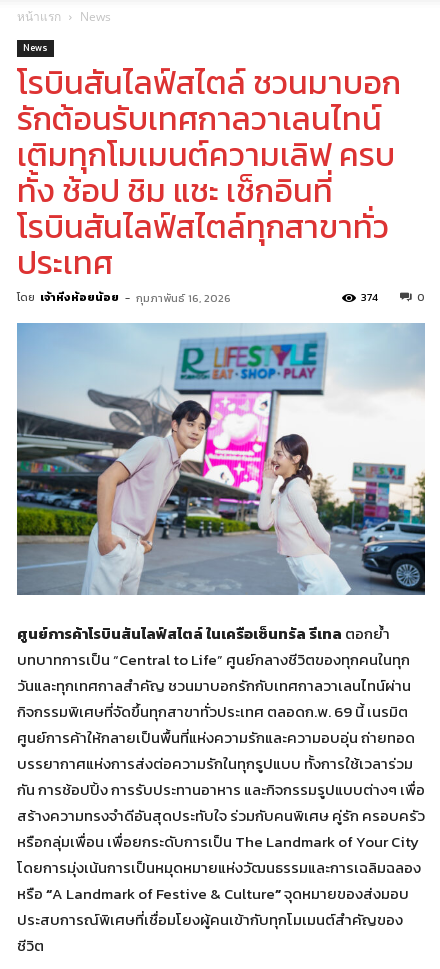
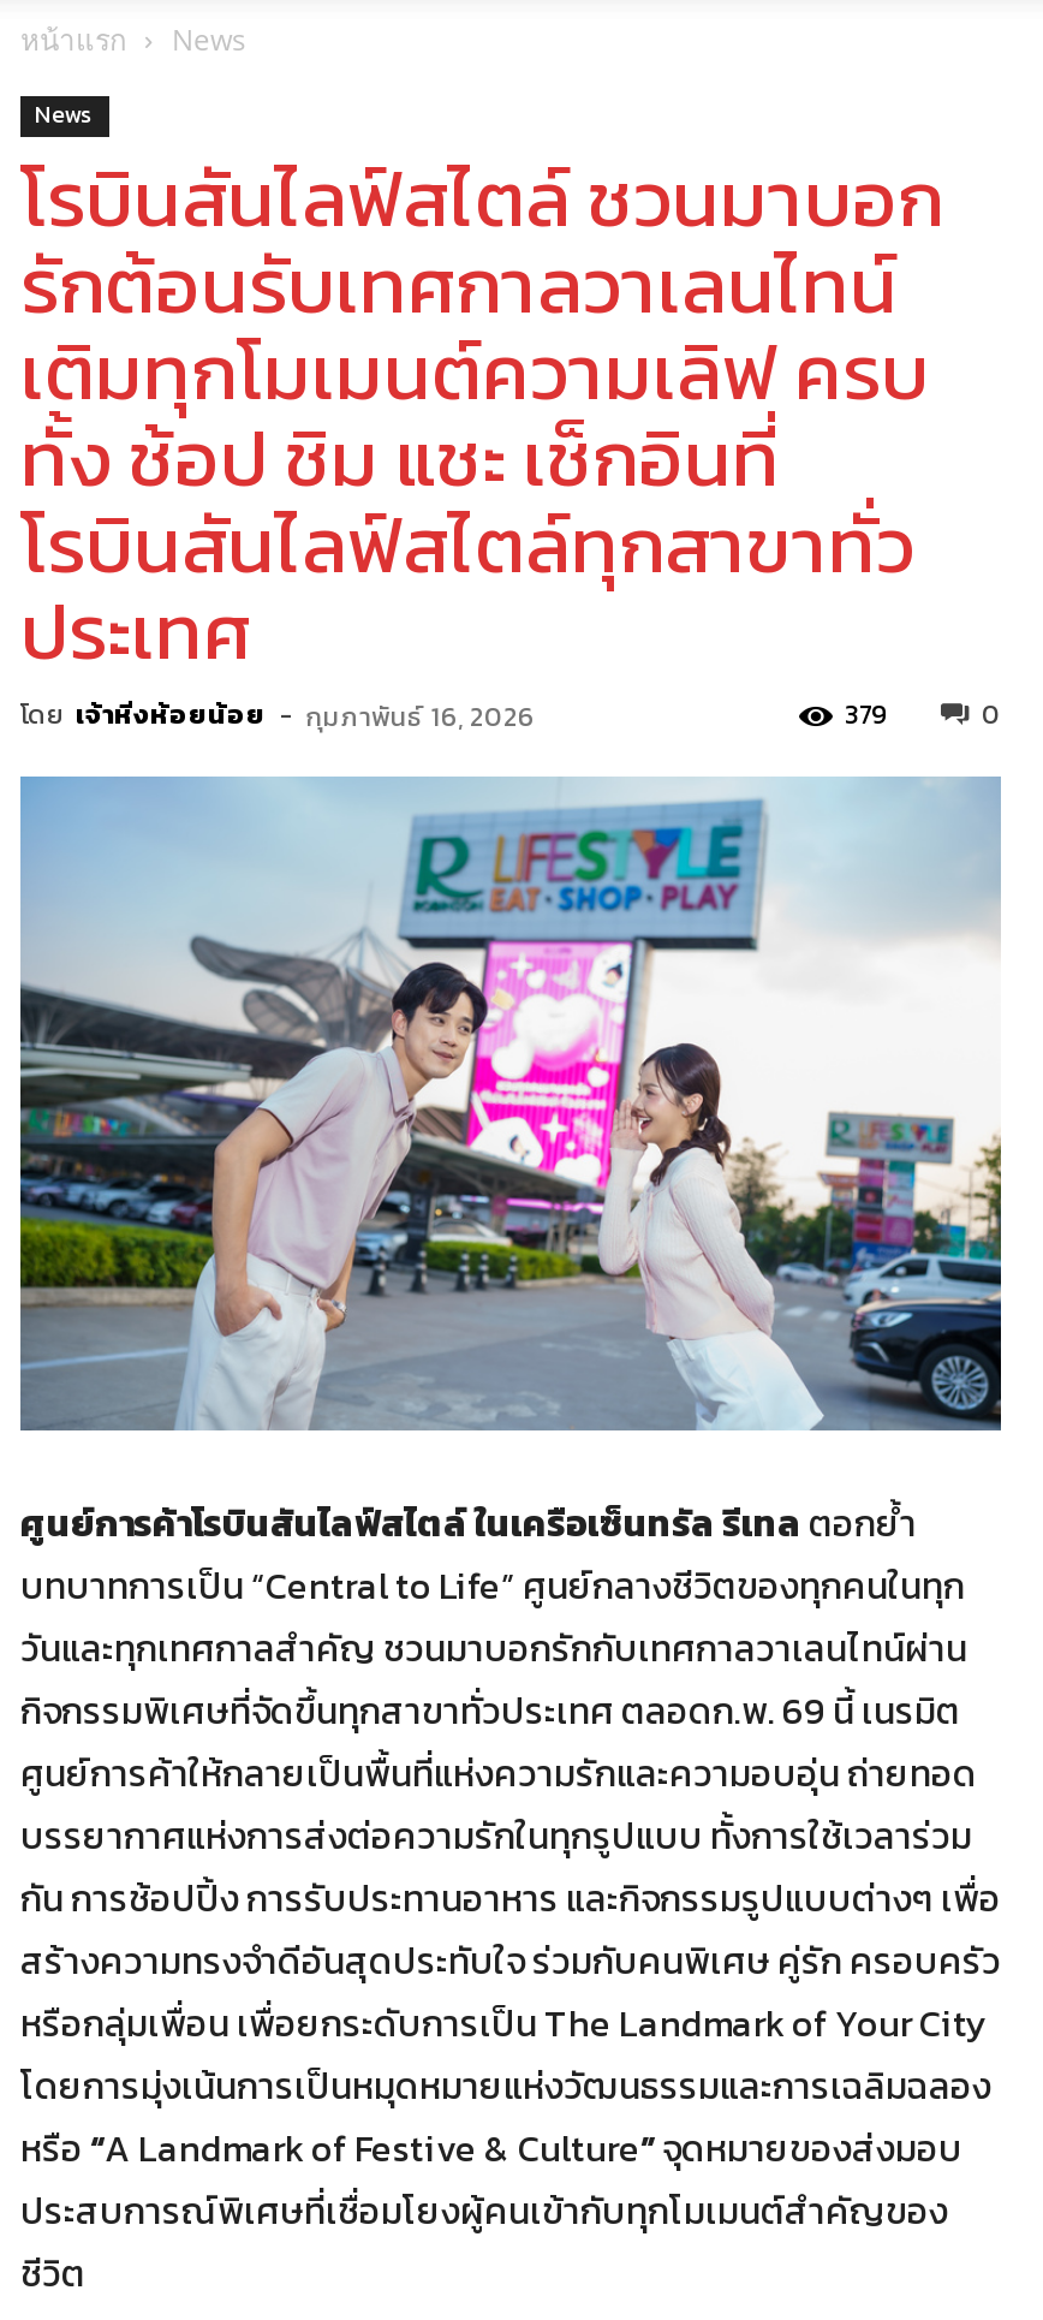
[361,289,378,305] 374 -> [845,695,888,733] 379

